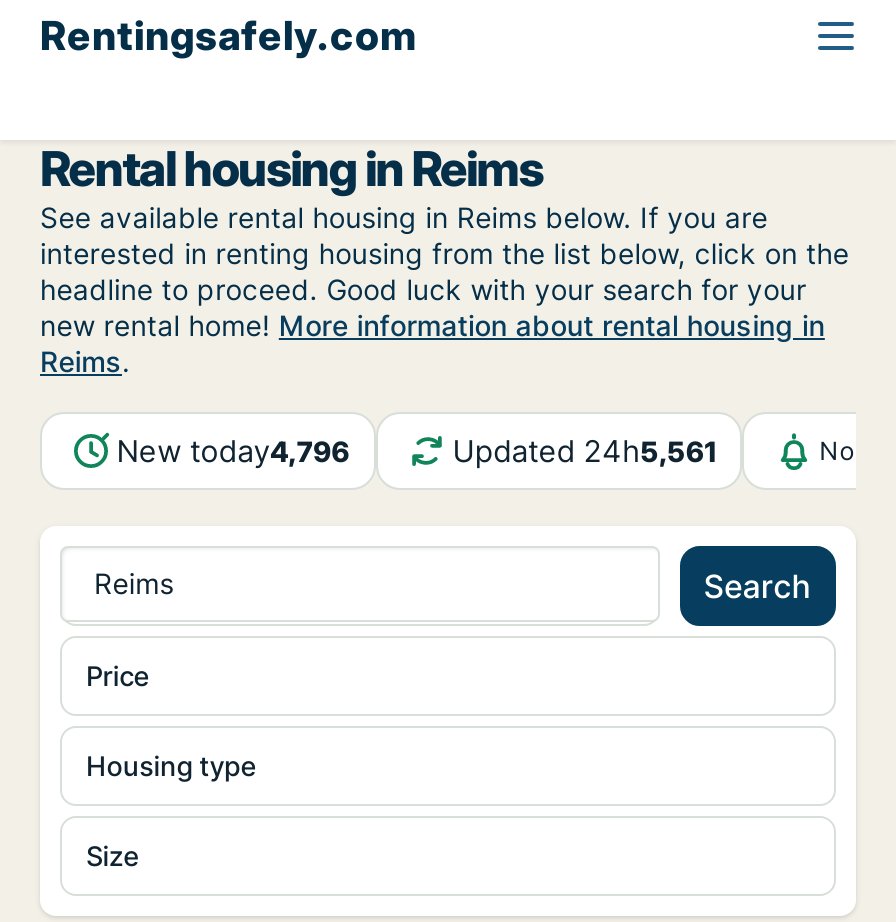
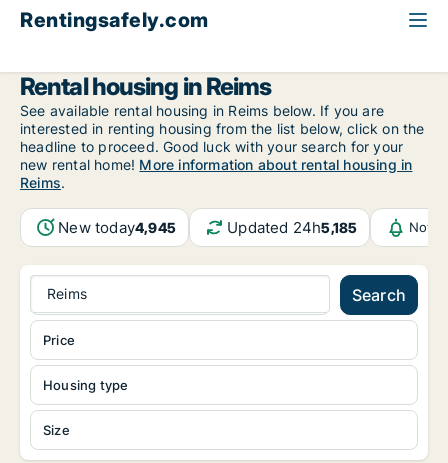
[116,432,350,470] New today4,796 -> [58,218,176,237] New today4,945
[452,432,717,470] Updated 24h5,561 -> [227,218,357,237] Updated 24h5,185

